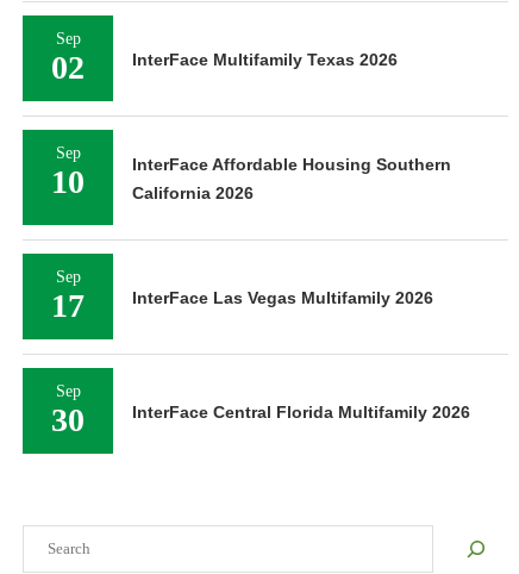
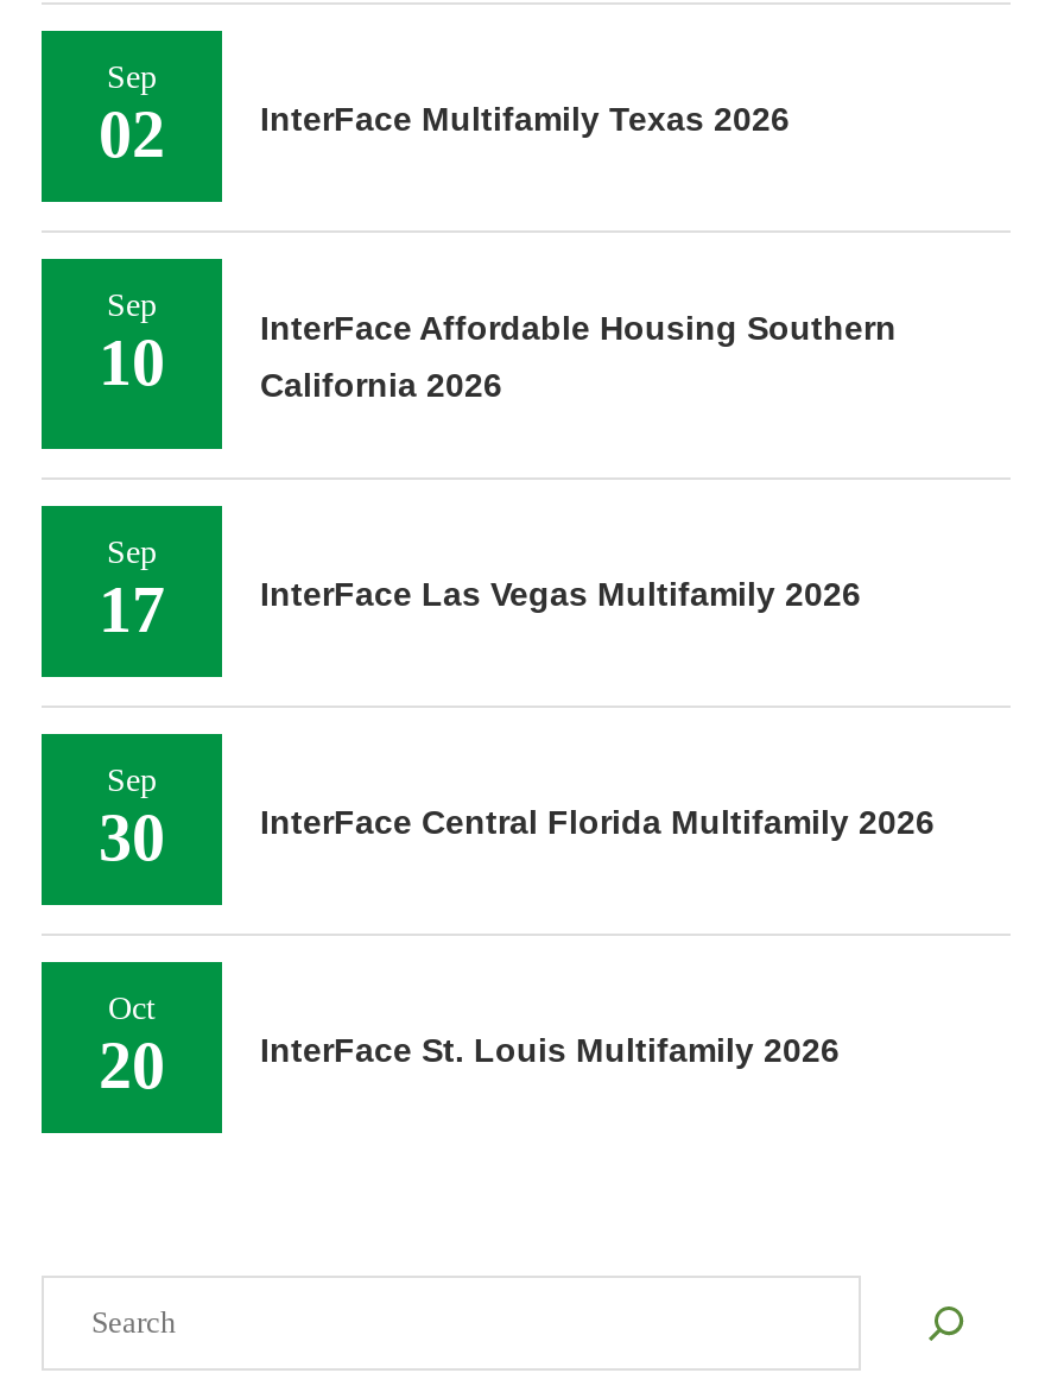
none -> [99,991,840,1102] Oct | 20 | InterFace St. Louis Multifamily 2026

